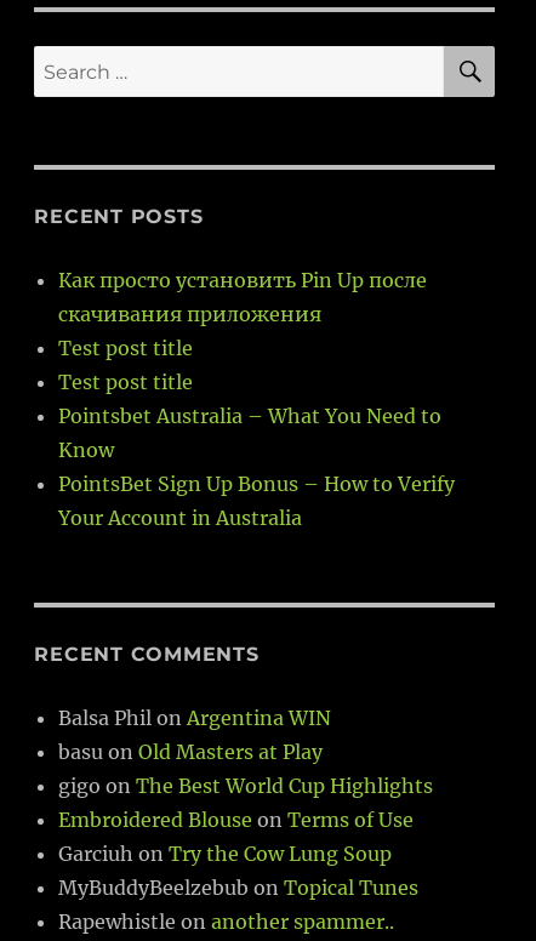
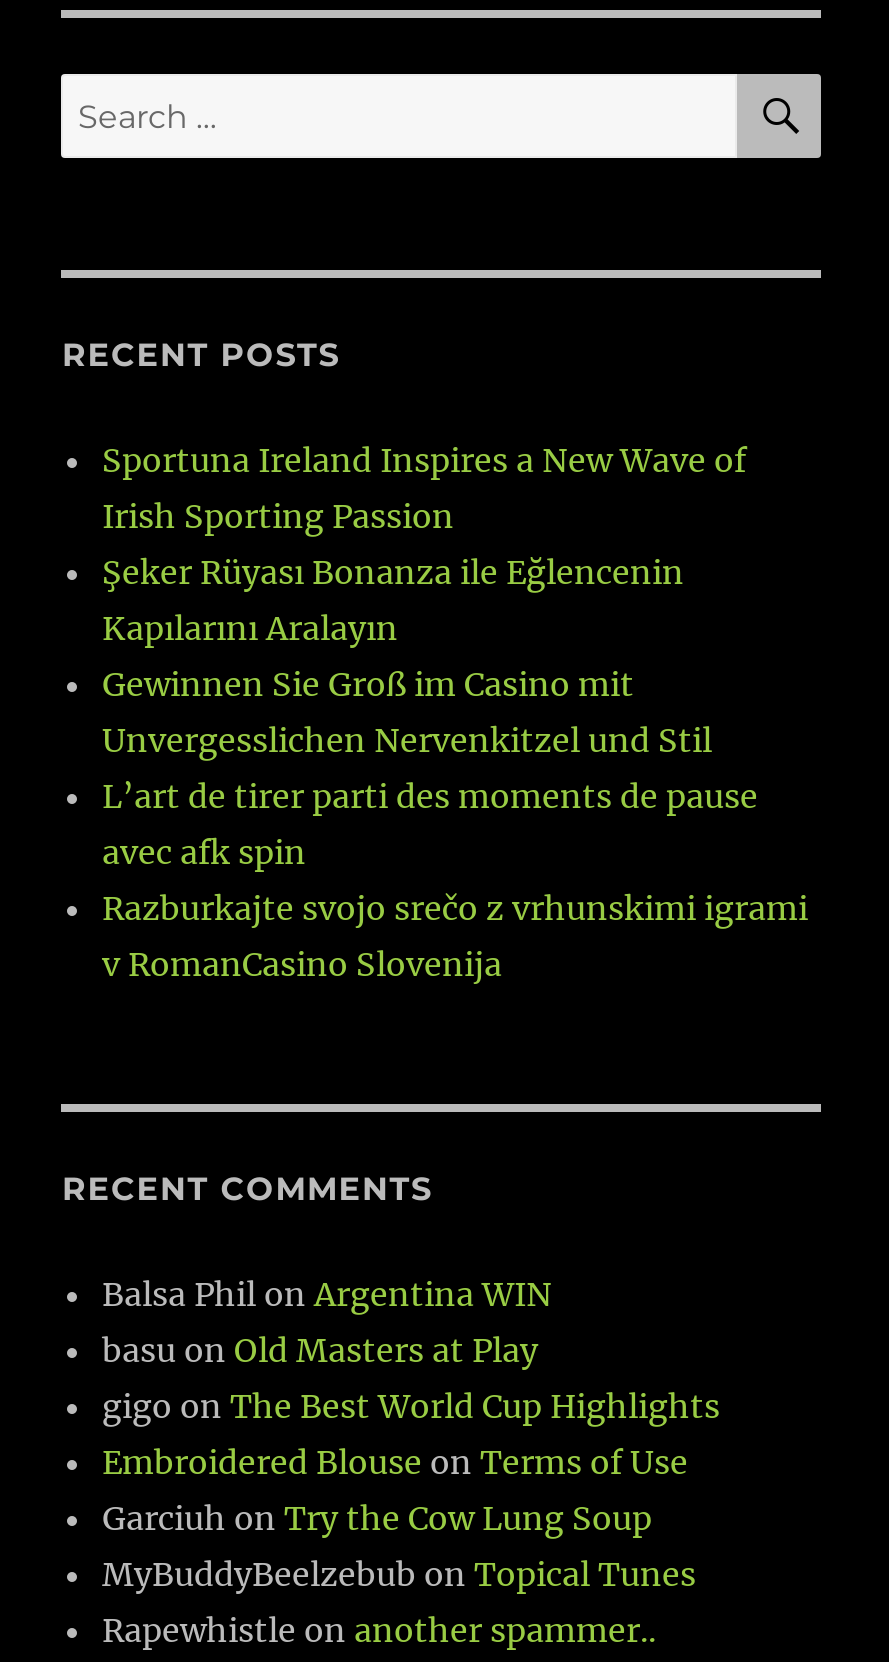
[59,268,455,530] Как просто установить Pin Up после | скачивания приложения | Test post title | Test post title | Pointsbet Australia – What You Need to | Know | PointsBet Sign Up Bonus – How to Verify | Your Account in Australia -> [102,441,808,985] Sportuna Ireland Inspires a New Wave of | Irish Sporting Passion | Şeker Rüyası Bonanza ile Eğlencenin | Kapılarını Aralayın | Gewinnen Sie Groß im Casino mit | Unvergesslichen Nervenkitzel und Stil | L’art de tirer parti des moments de pause | avec afk spin | Razburkajte svojo srečo z vrhunskimi igrami | v RomanCasino Slovenija

